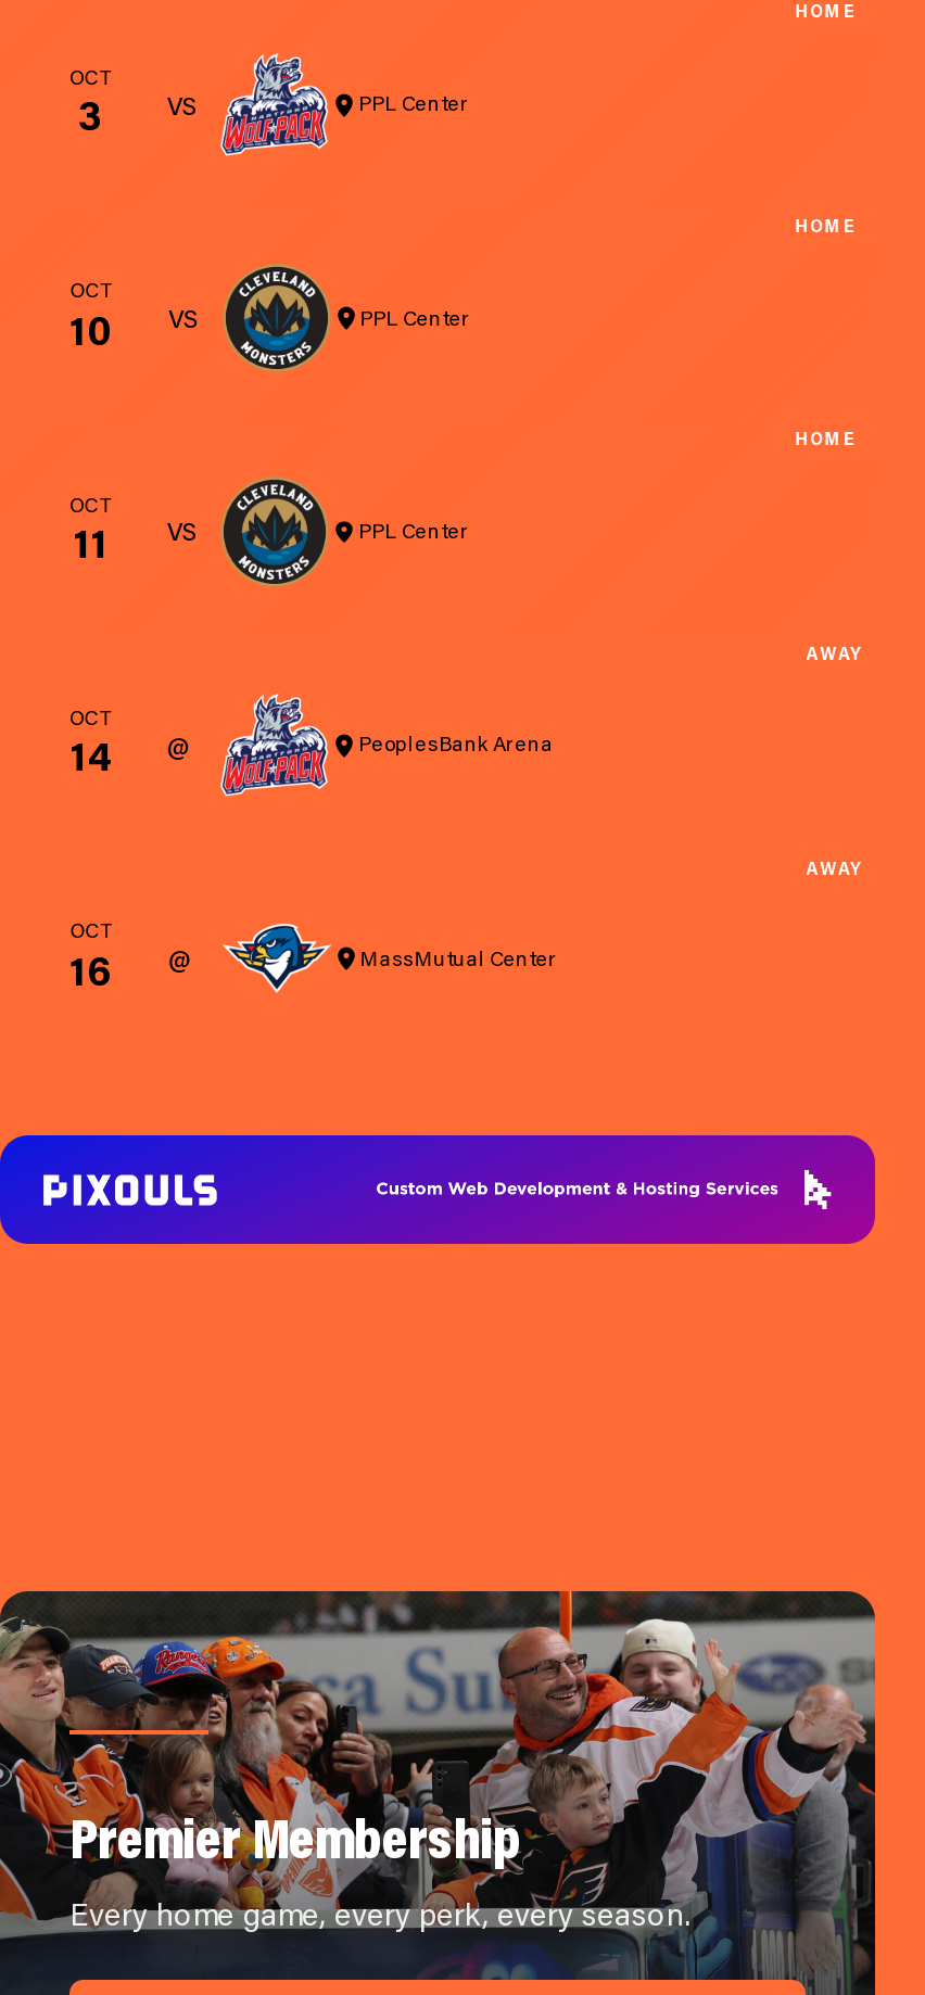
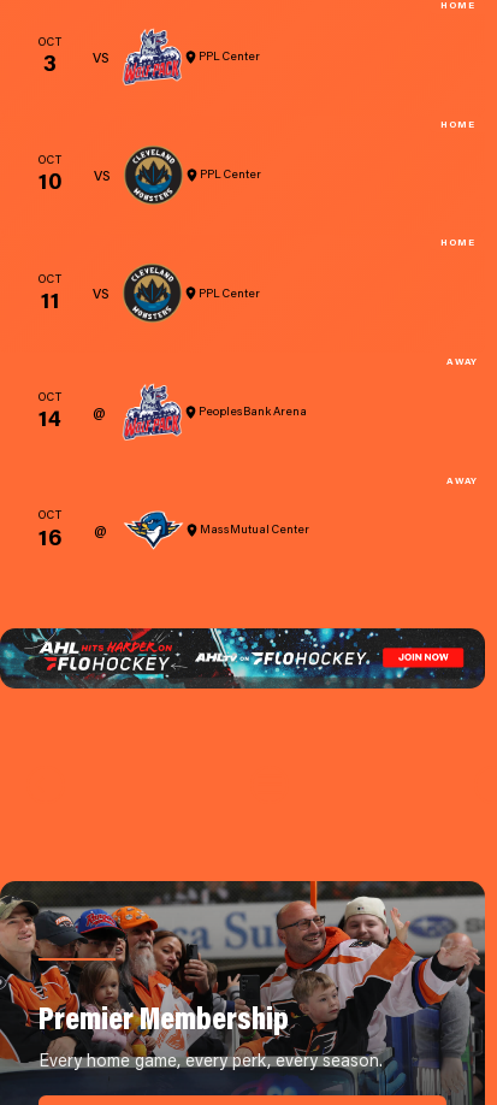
[7,1133,877,1246] [image] -> [4,627,486,690] [image]

